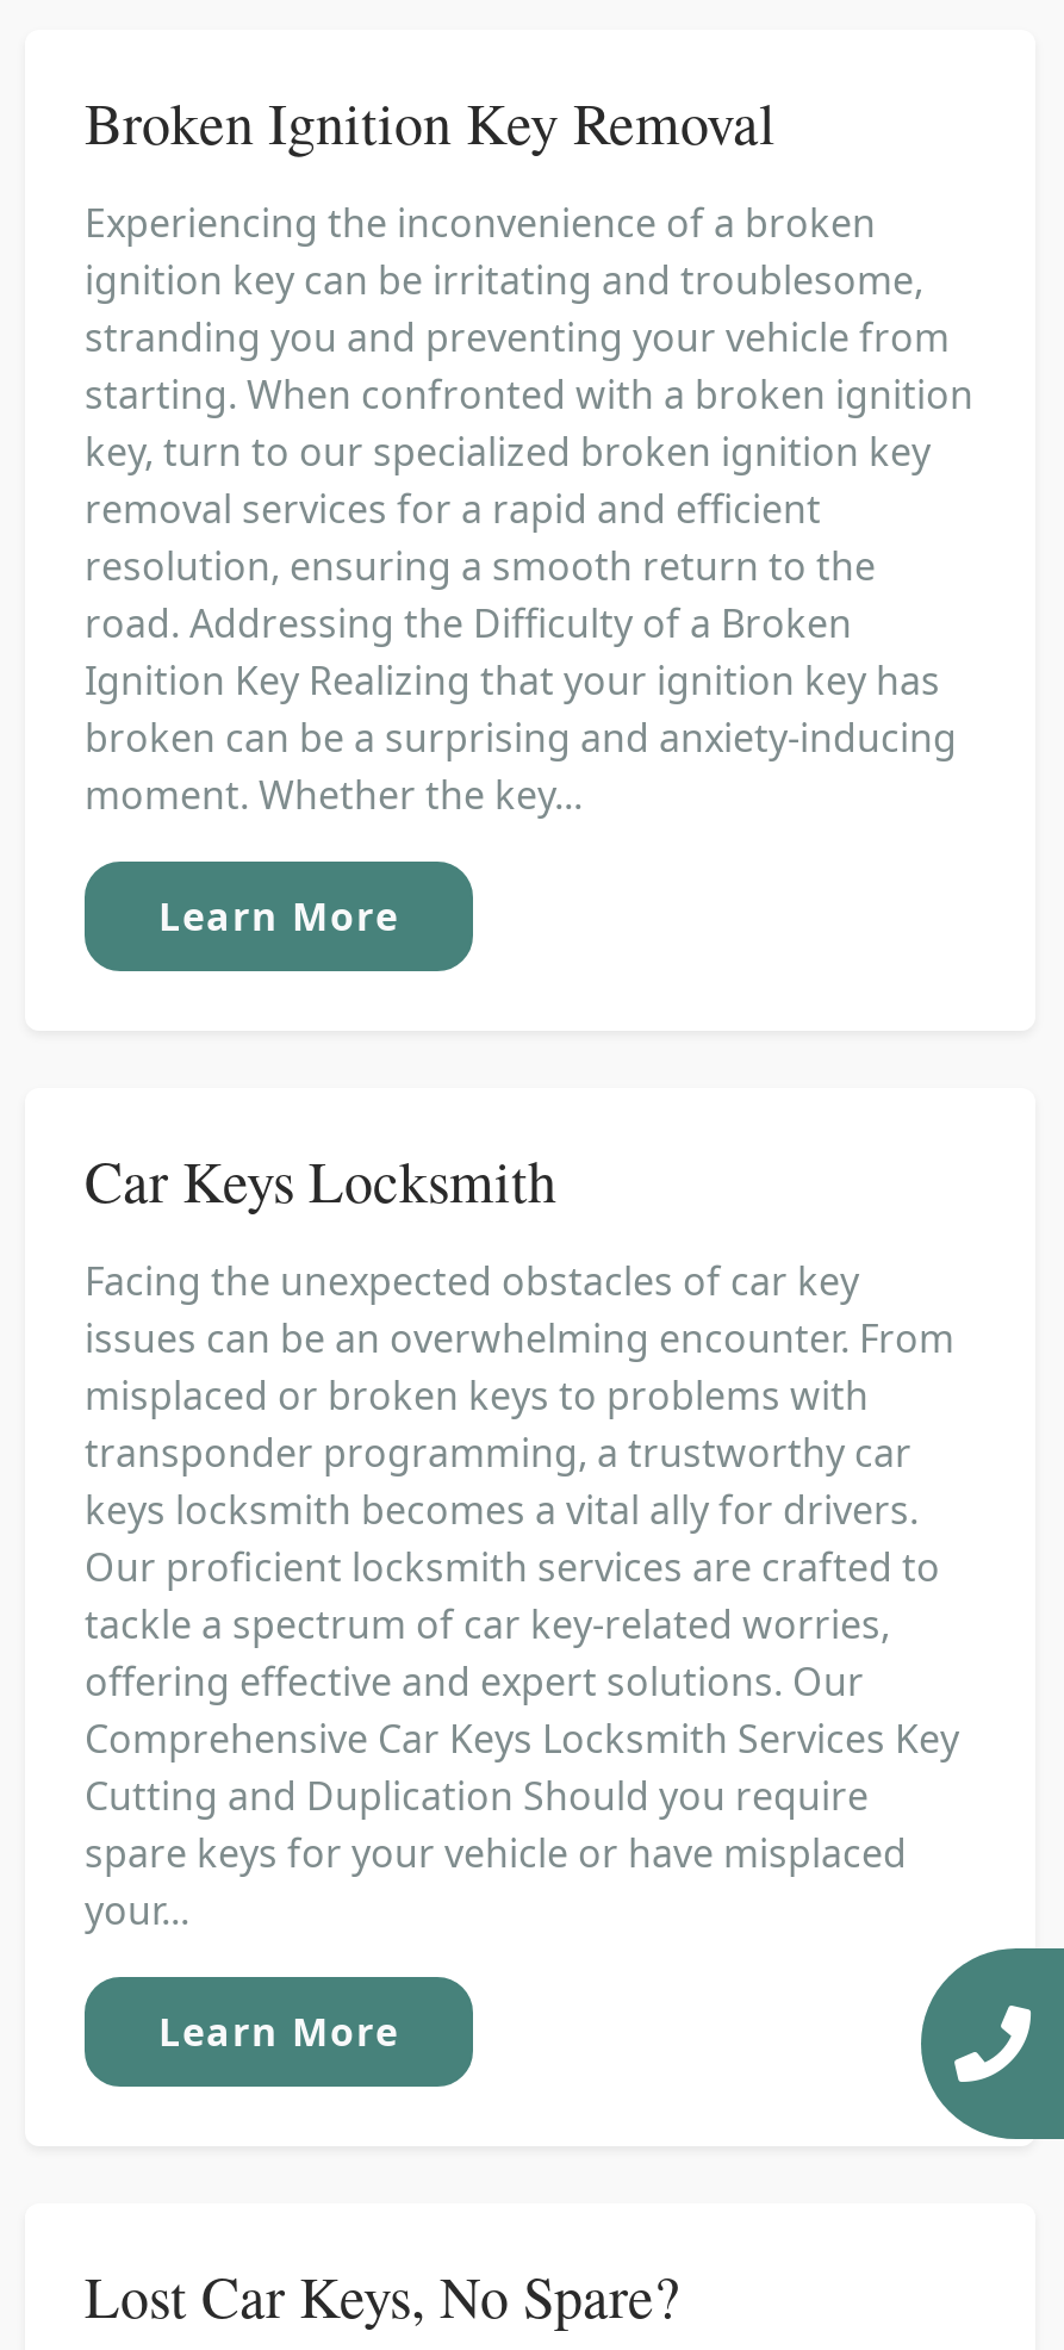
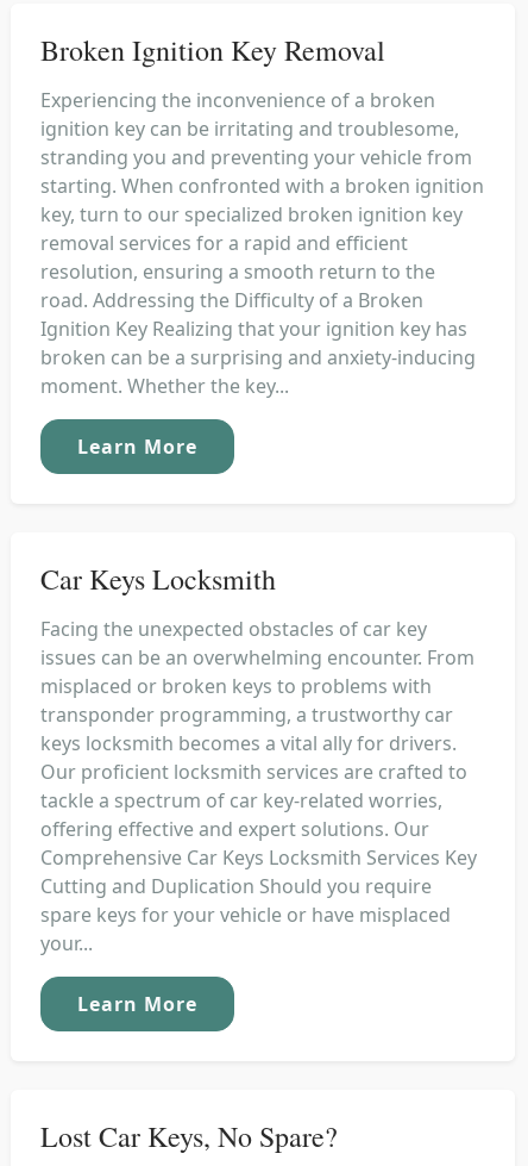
[919,1946,1057,2141] [image] -> none

